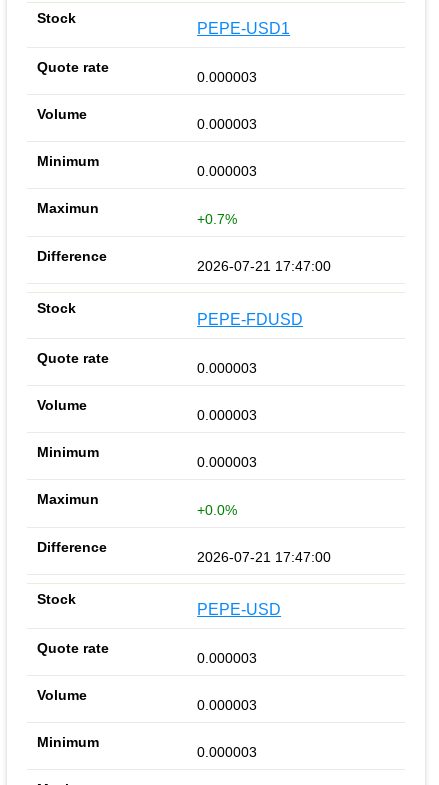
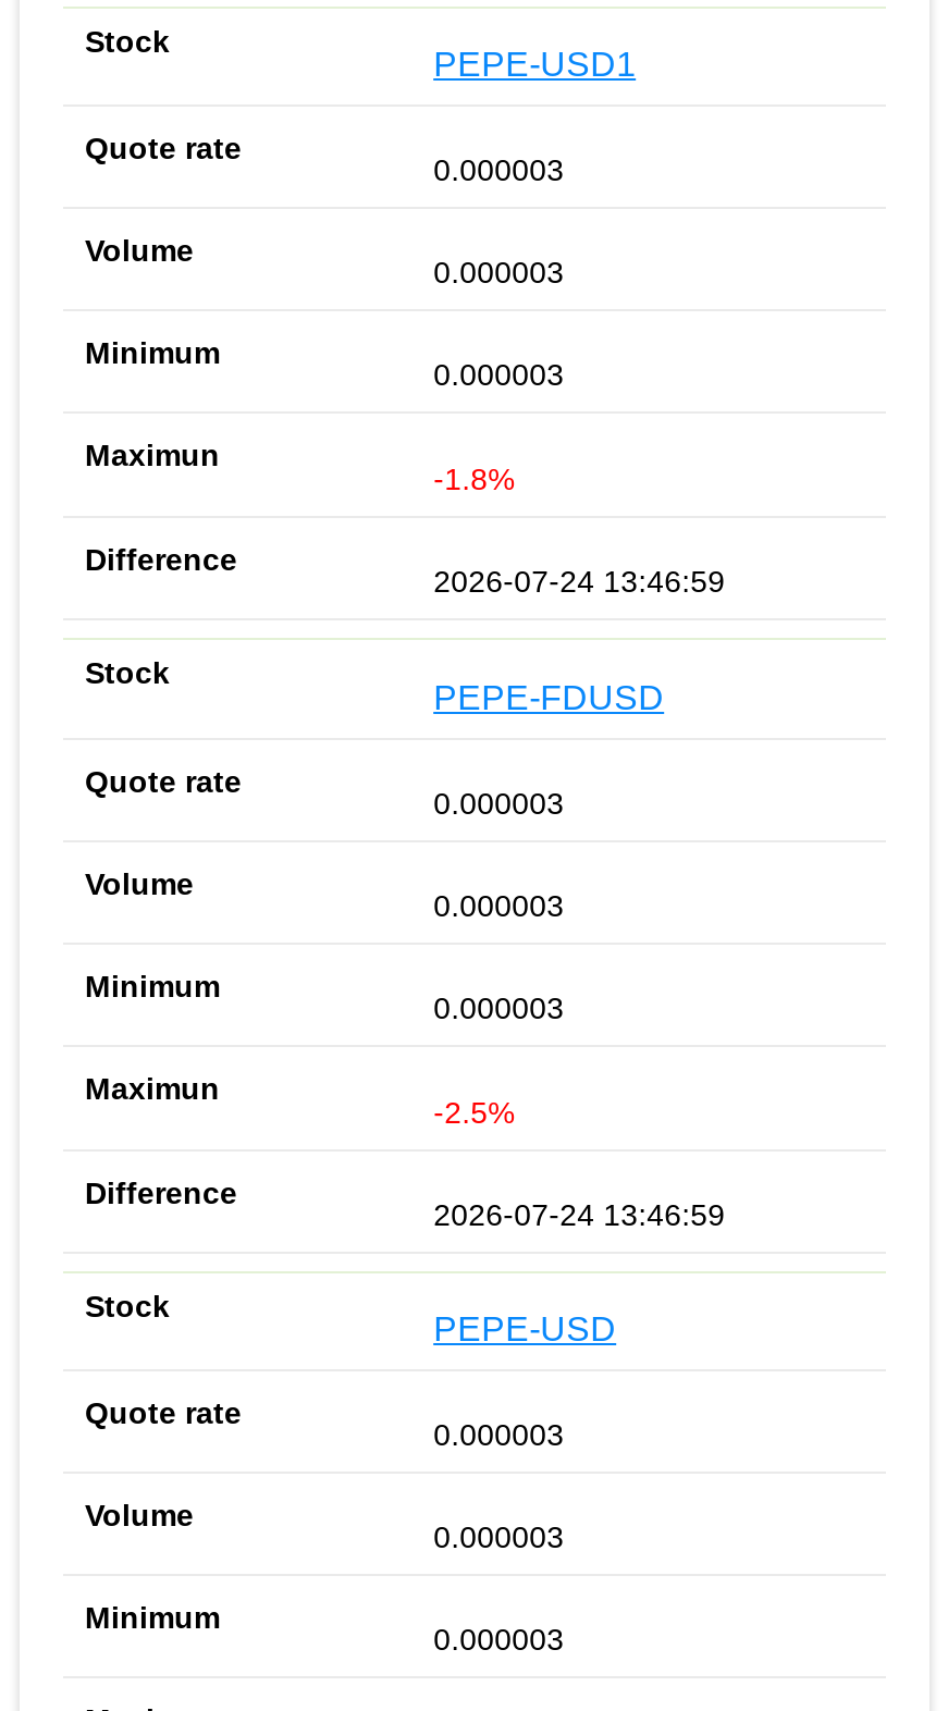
[197,211,237,227] +0.7% -> [433,462,514,497] -1.8%
[197,258,331,274] 2026-07-21 17:47:00 -> [433,564,725,599] 2026-07-24 13:46:59
[197,502,237,518] +0.0% -> [433,1095,514,1130] -2.5%
[197,549,331,565] 2026-07-21 17:47:00 -> [433,1197,725,1232] 2026-07-24 13:46:59

